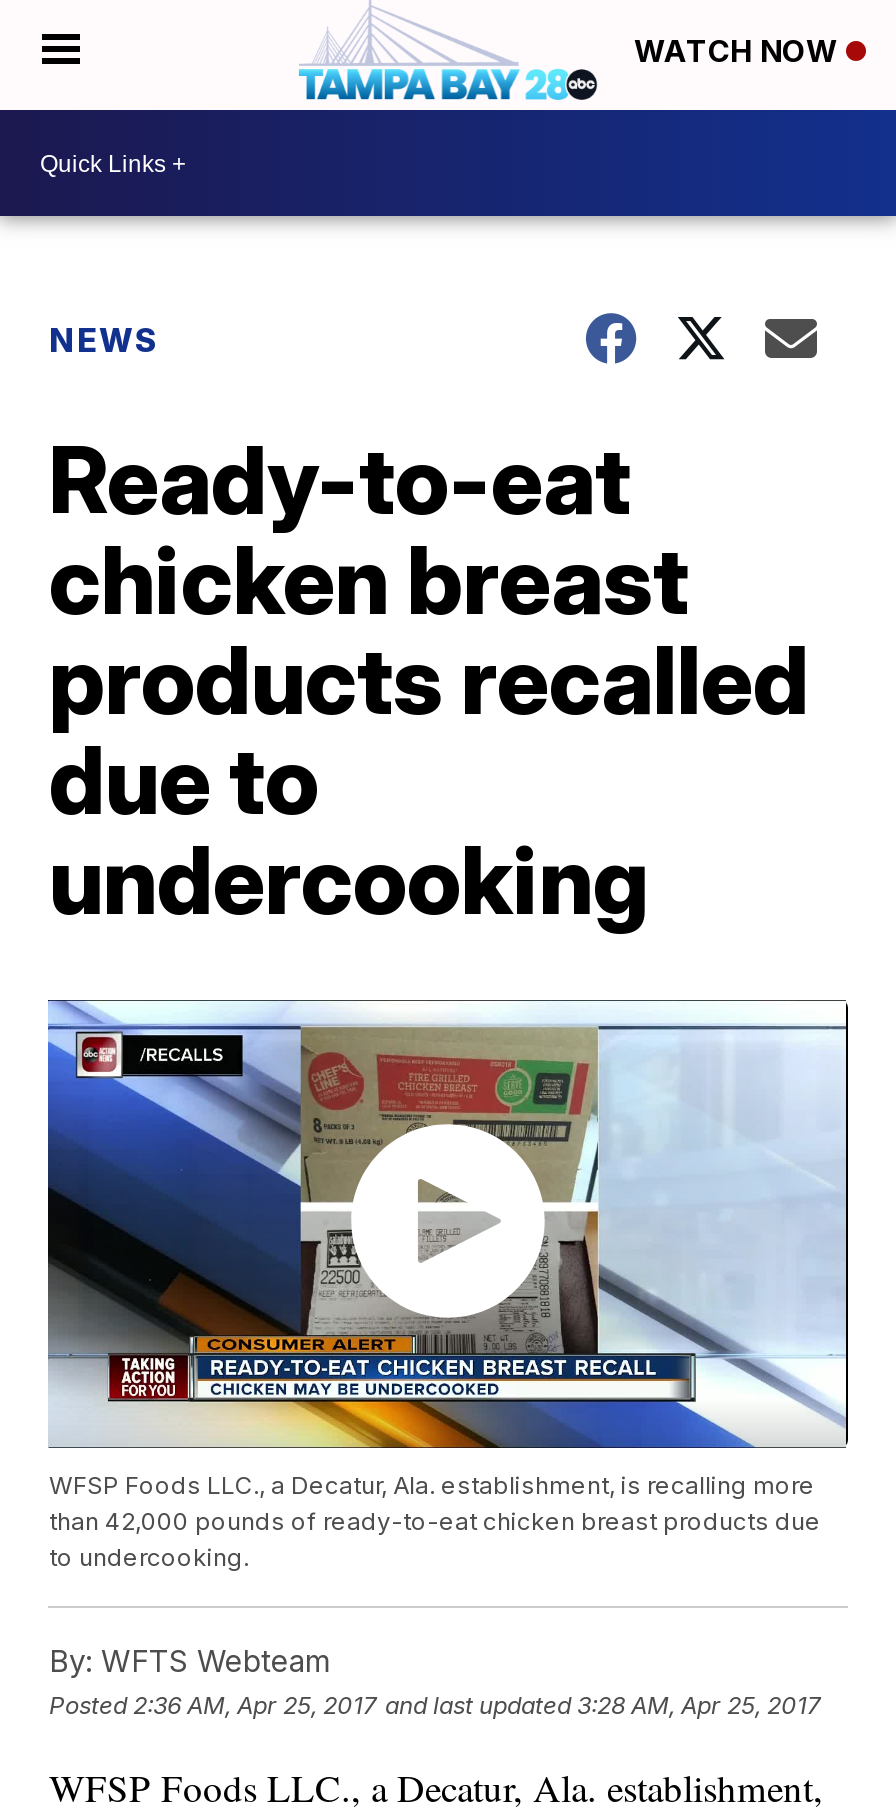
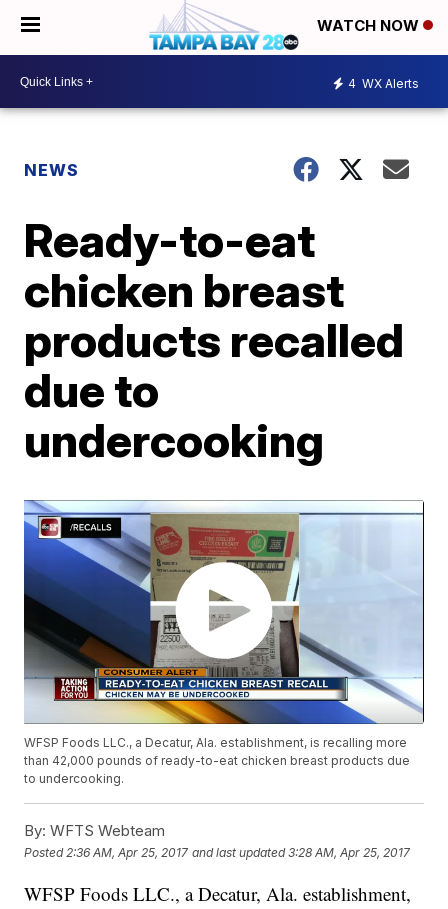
none -> [348,75,419,90] 4 WX Alerts

